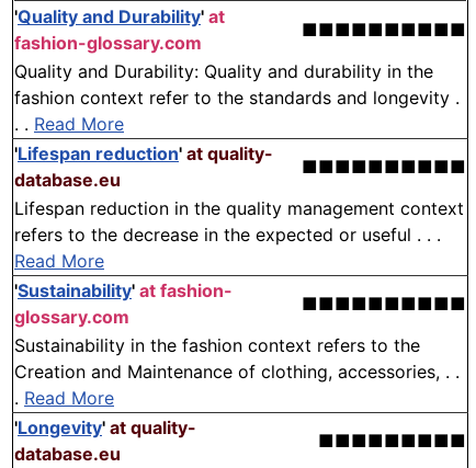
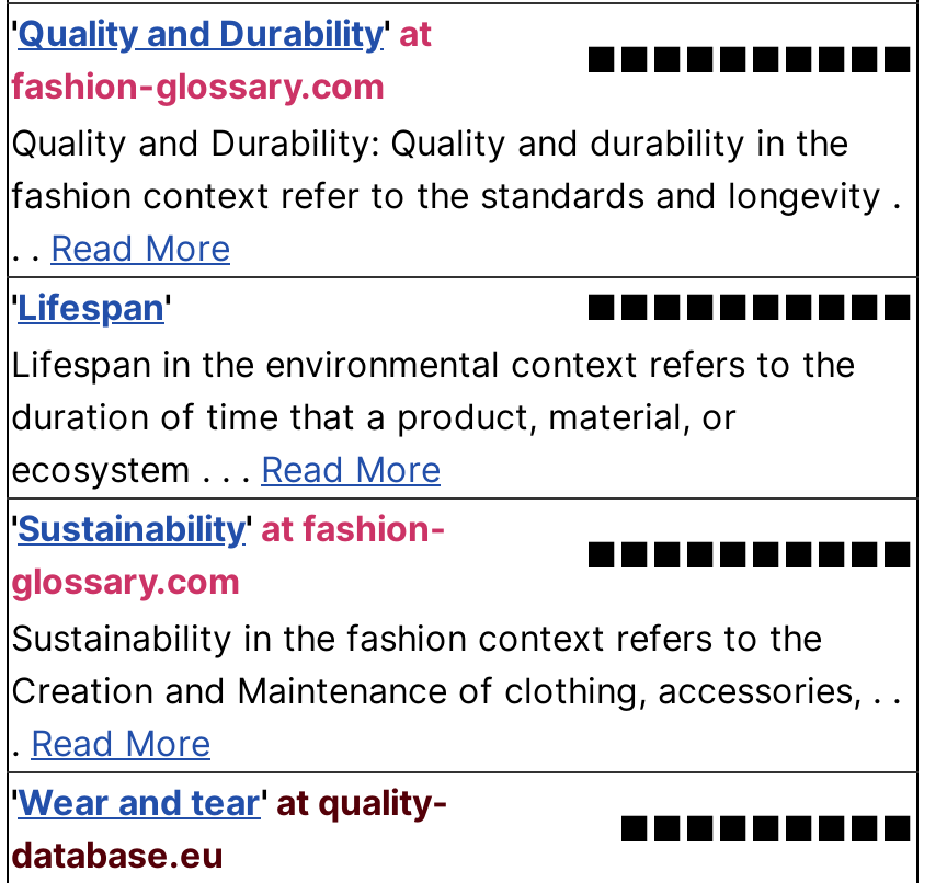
[14,143,273,191] 'Lifespan reduction ' at quality- | database.eu -> [11,285,171,329] 'Lifespan'
[14,198,464,272] Lifespan reduction in the quality management context | refers to the decrease in the expected or useful . . . | Read More -> [11,342,855,491] Lifespan in the environmental context refers to the | duration of time that a product, material, or | ecosystem . . . Read More
[14,417,196,439] 'Longevity ' at quality- -> [11,780,449,824] 'Wear and tear ' at quality-

